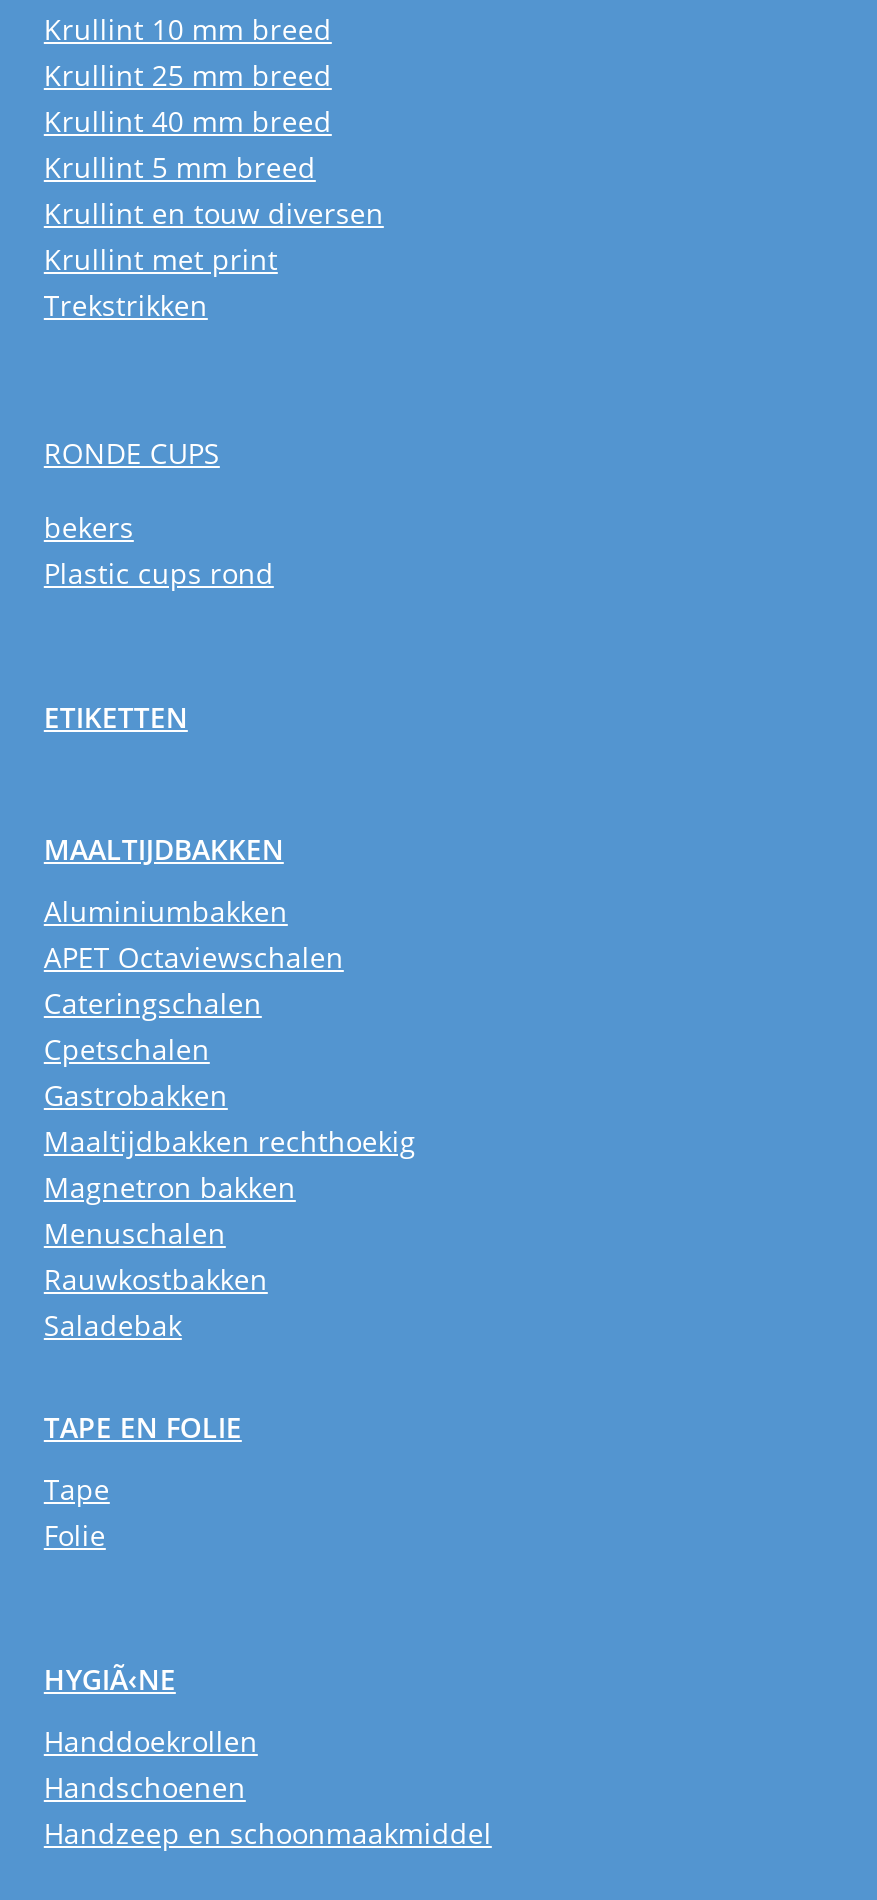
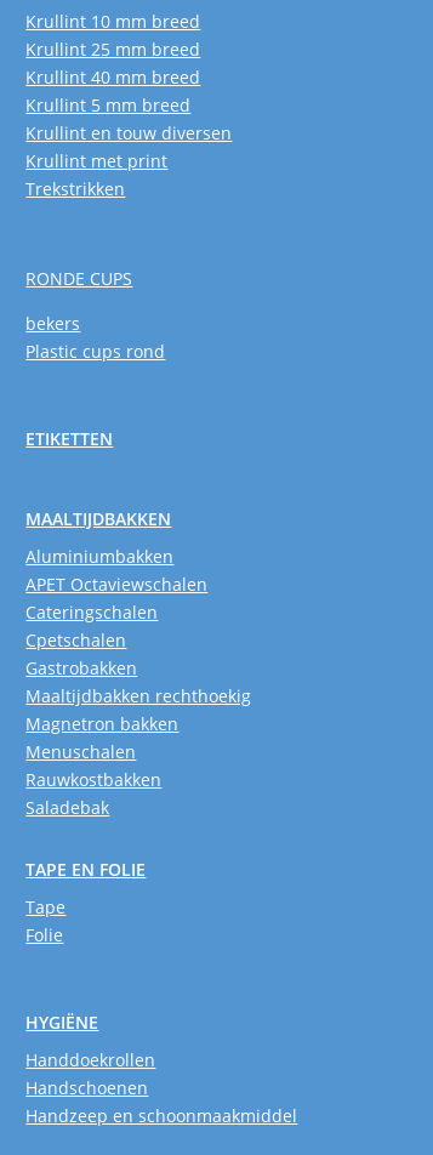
[44,1660,176,1698] HYGIÃ‹NE -> [26,1011,99,1034] HYGIËNE

